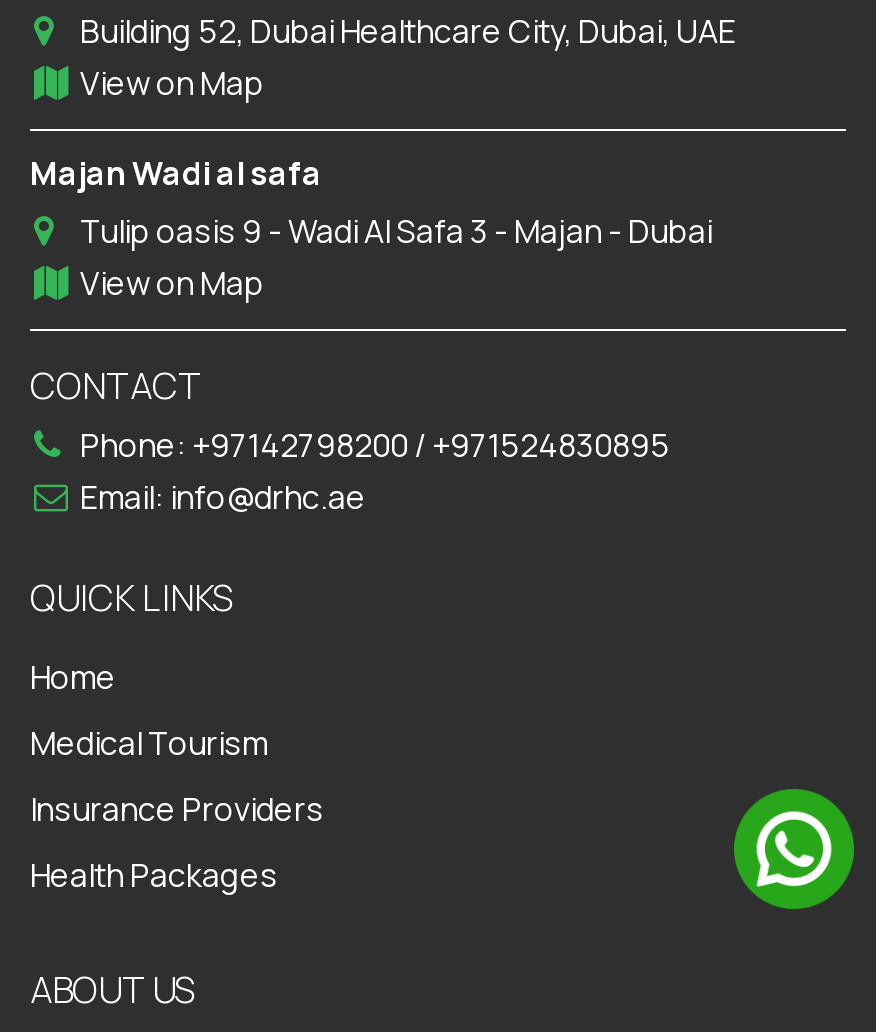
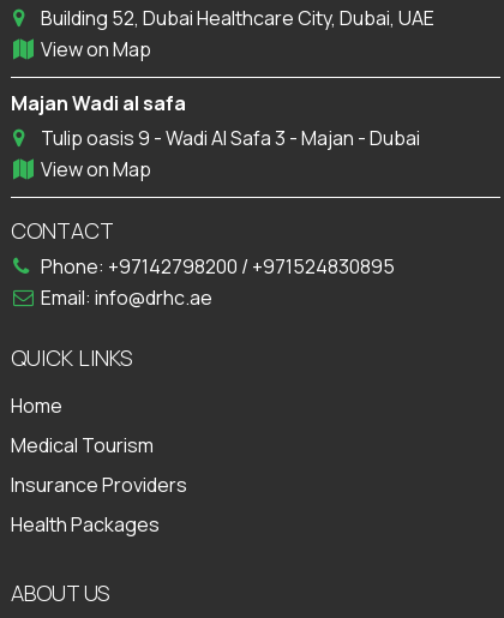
[732,786,856,912] [image] -> none

